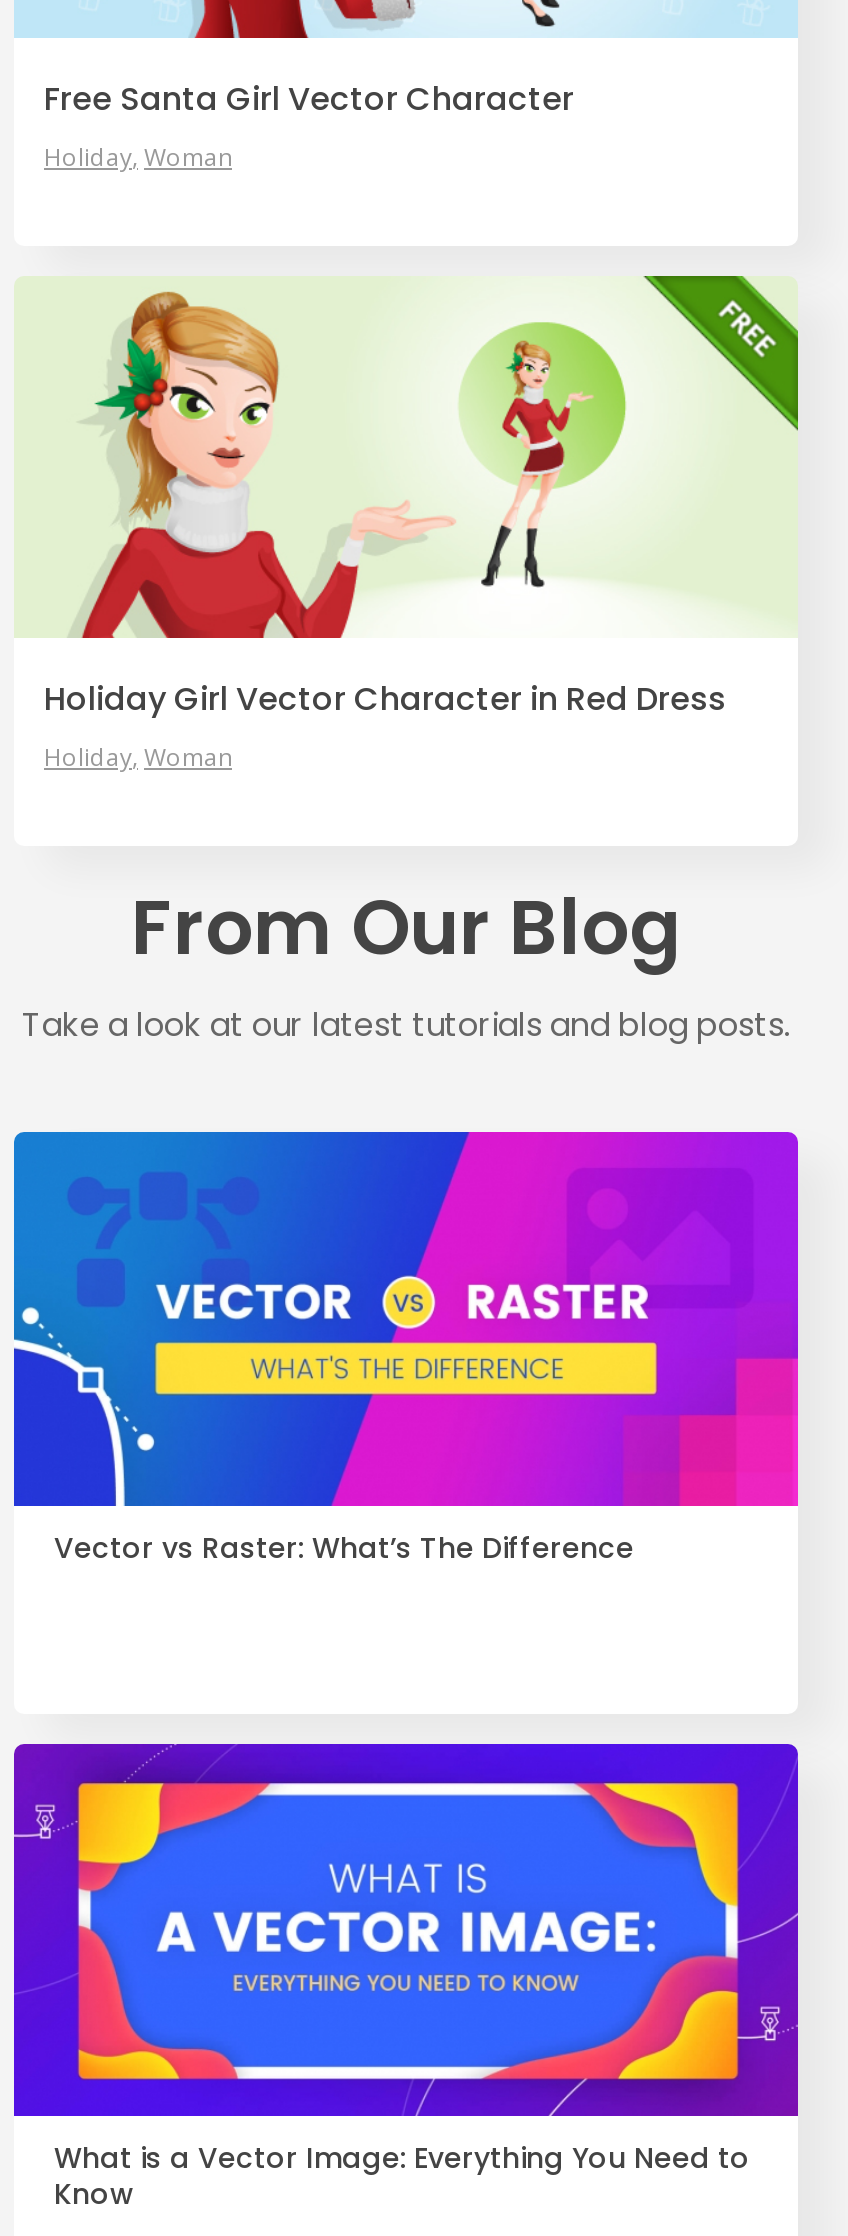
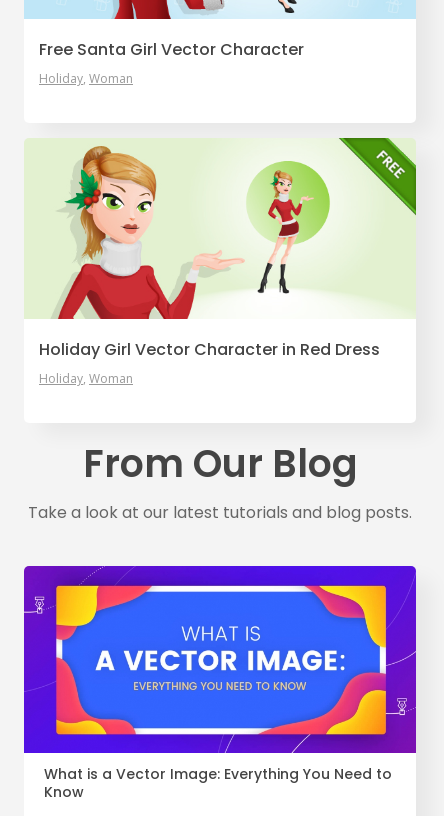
[12,1130,800,1567] [image] | Vector vs Raster: What’s The Difference -> none

